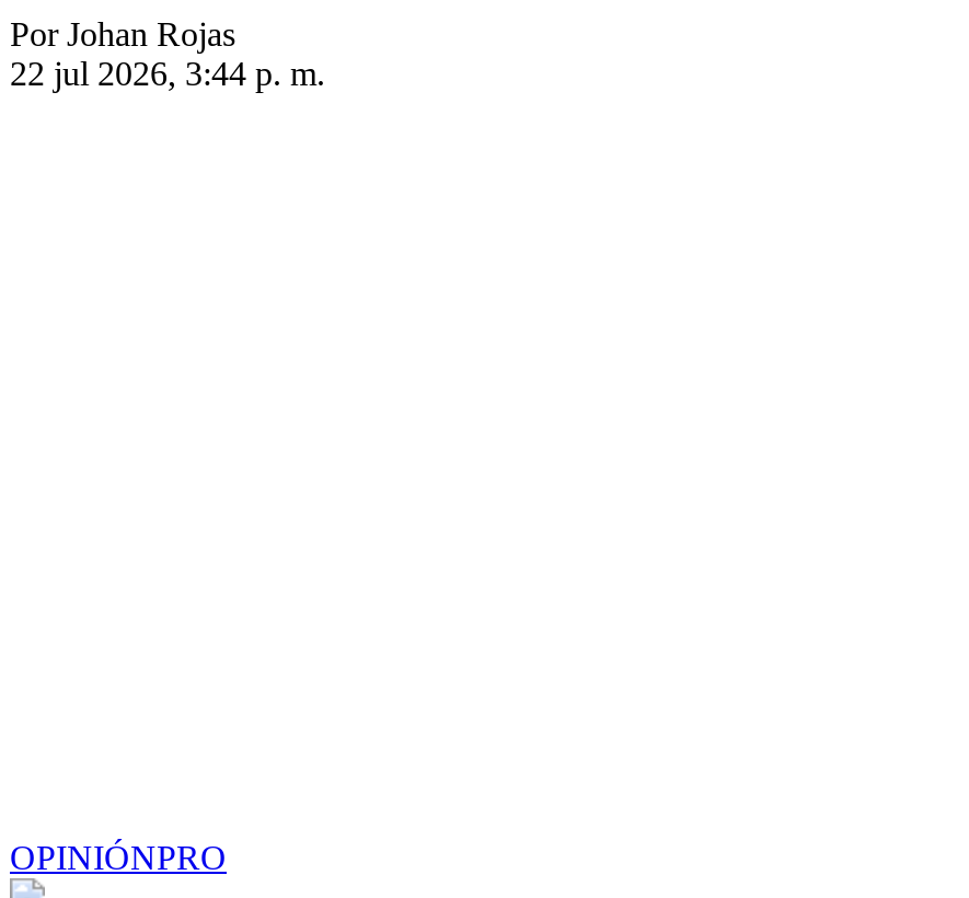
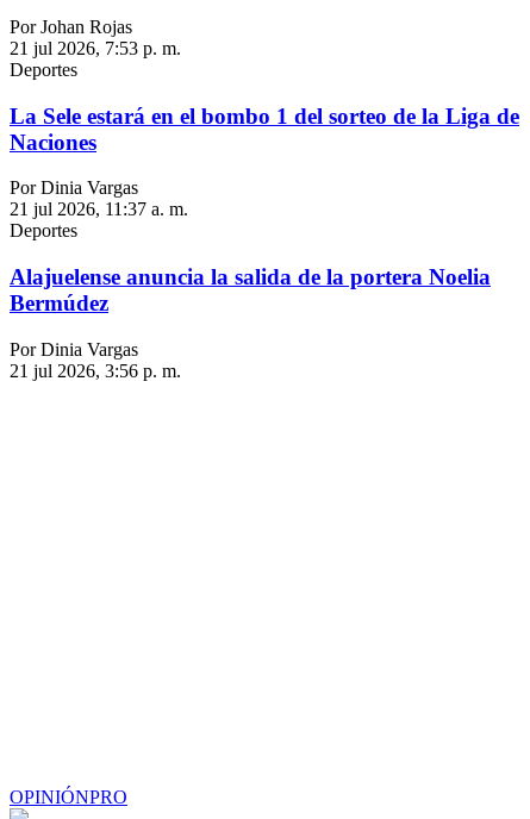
[10,55,325,92] 22 jul 2026, 3:44 p. m. -> [10,38,519,381] 21 jul 2026, 7:53 p. m. | Deportes | La Sele estará en el bombo 1 del sorteo de la Liga de | Naciones | Por Dinia Vargas | 21 jul 2026, 11:37 a. m. | Deportes | Alajuelense anuncia la salida de la portera Noelia | Bermúdez | Por Dinia Vargas | 21 jul 2026, 3:56 p. m.

